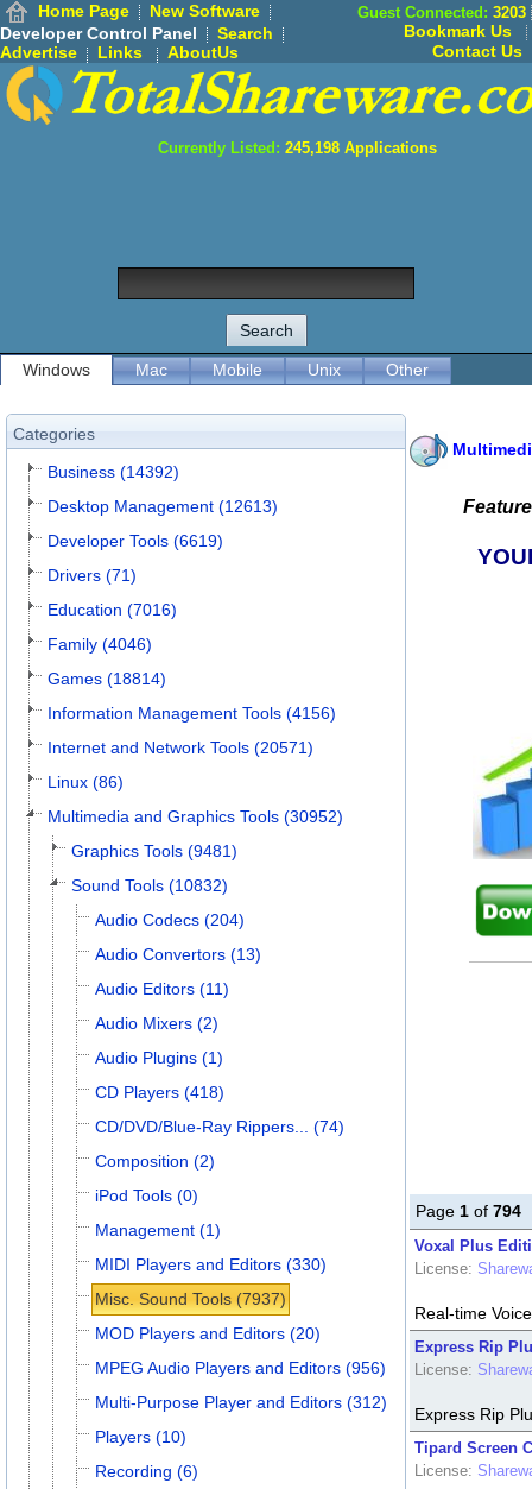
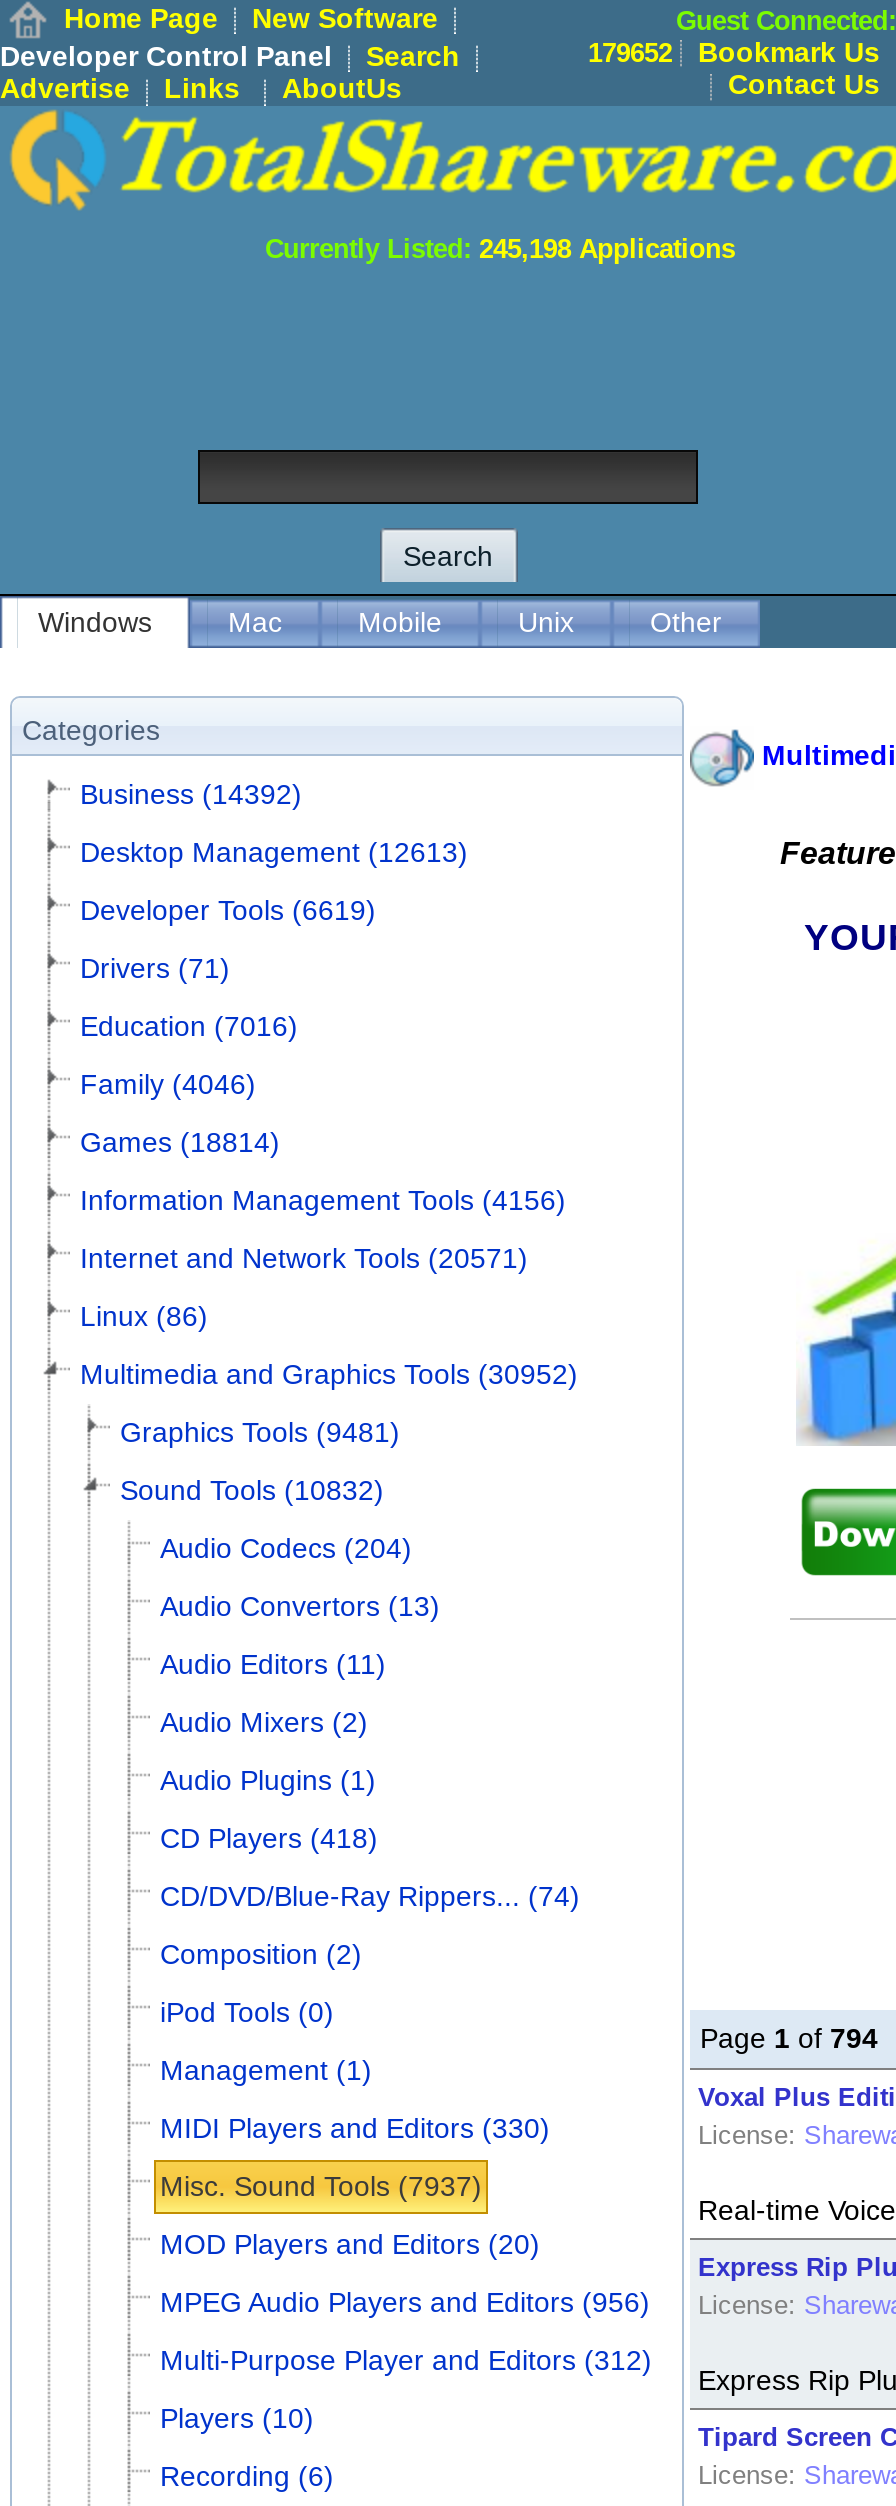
[357,4,526,21] Guest Connected: 3203 -> [588,6,896,68] Guest Connected: | 179652

